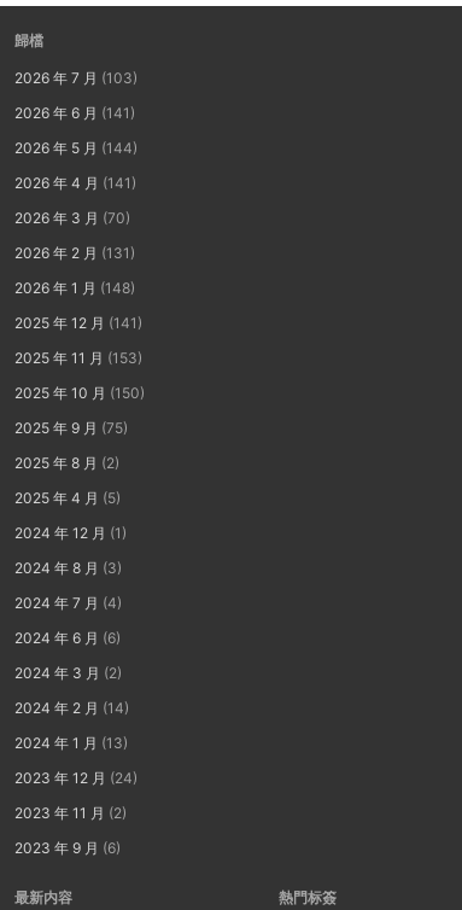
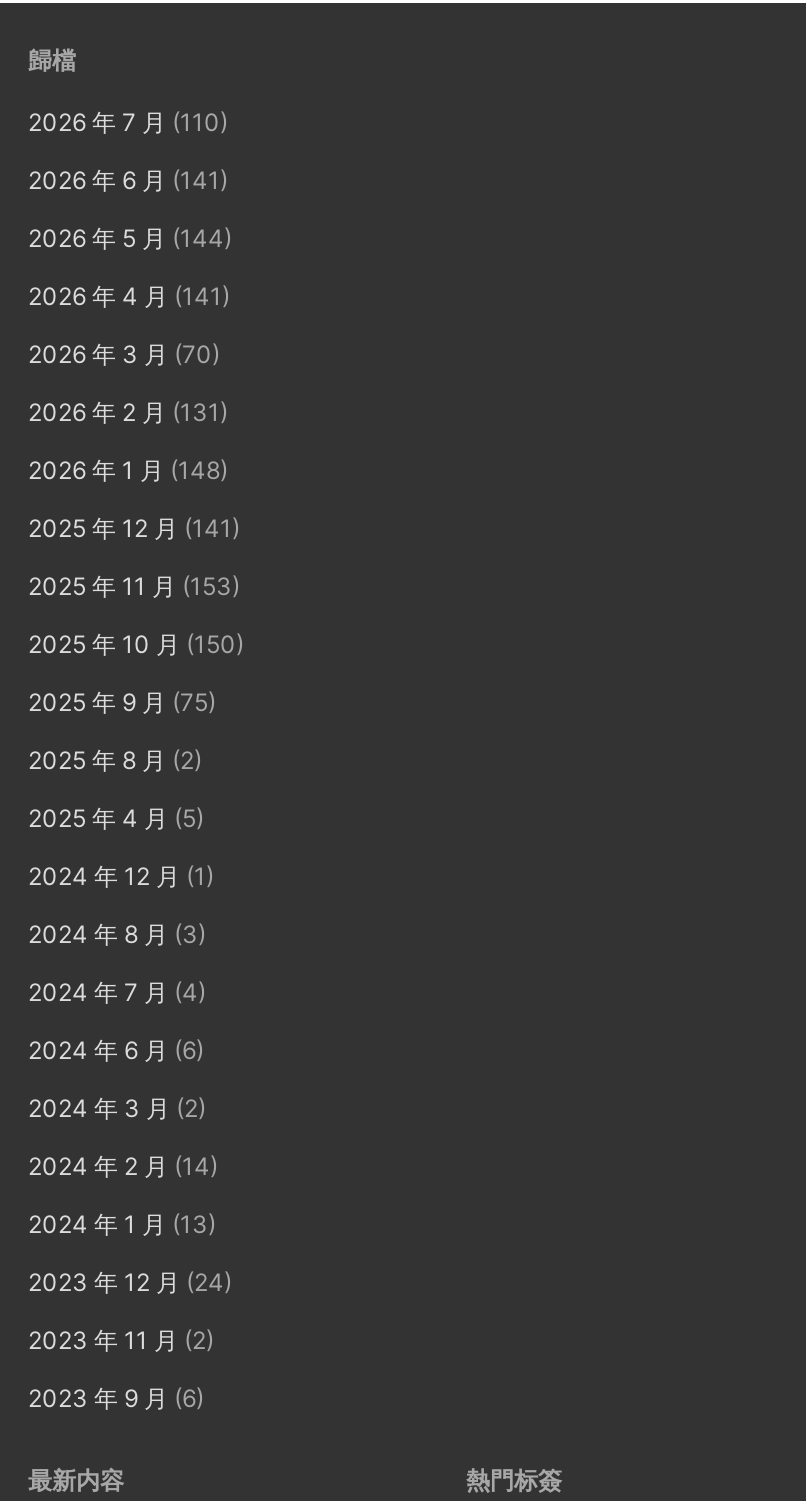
[14,69,138,87] 2026 年 7 月(103) -> [28,107,228,137] 2026 年 7 月(110)

